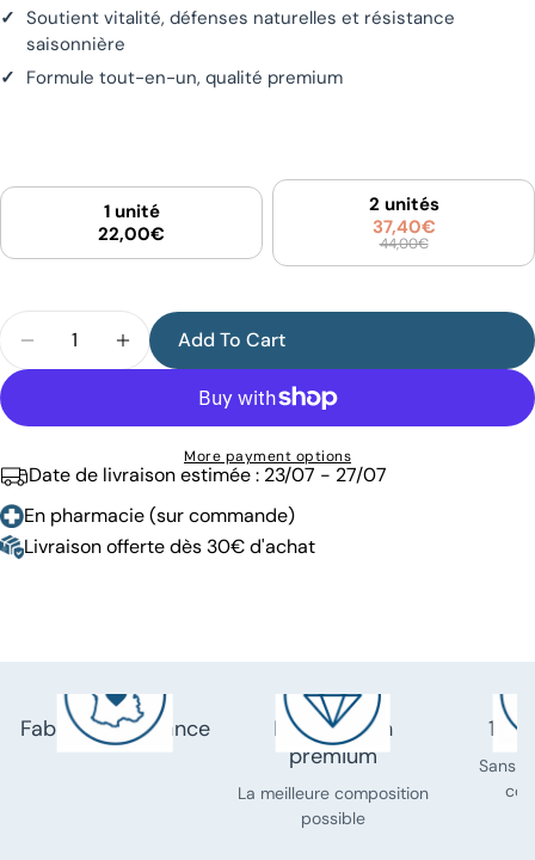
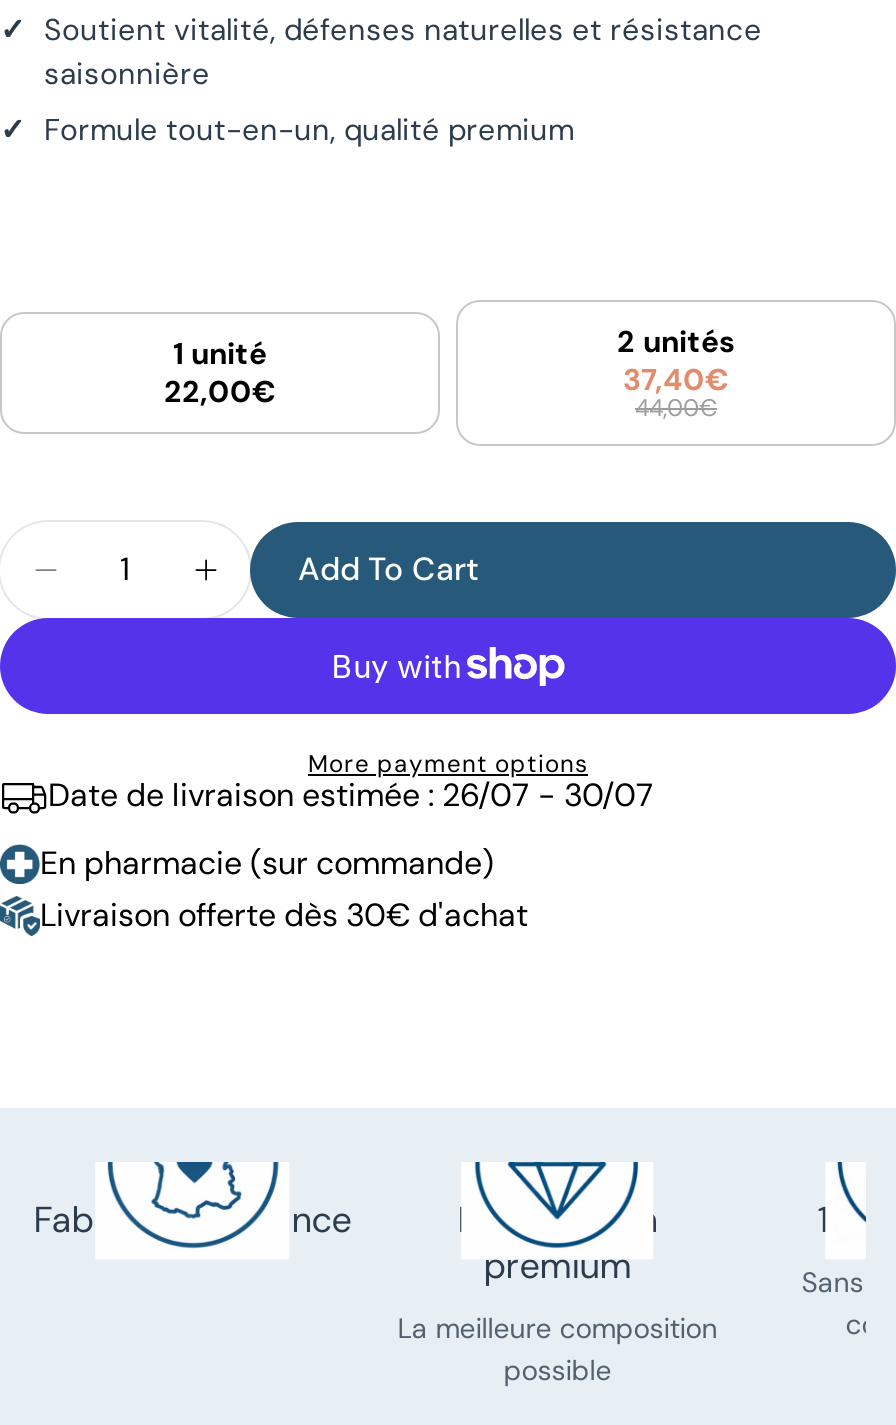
[29,462,387,487] Date de livraison estimée :23/07 - 27/07 -> [48,773,654,815] Date de livraison estimée :26/07 - 30/07

